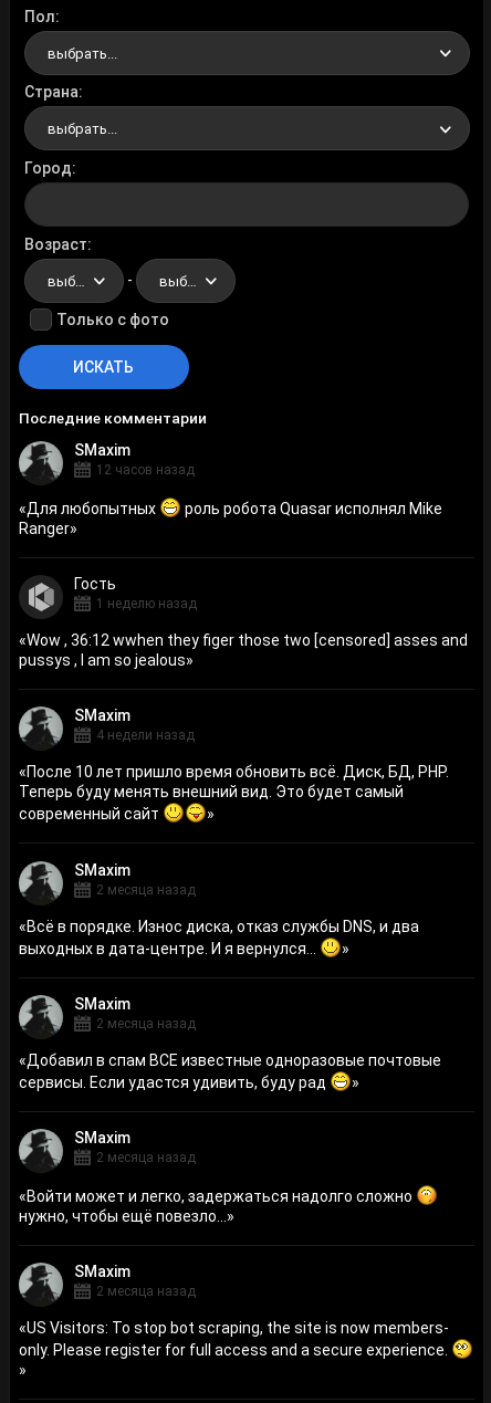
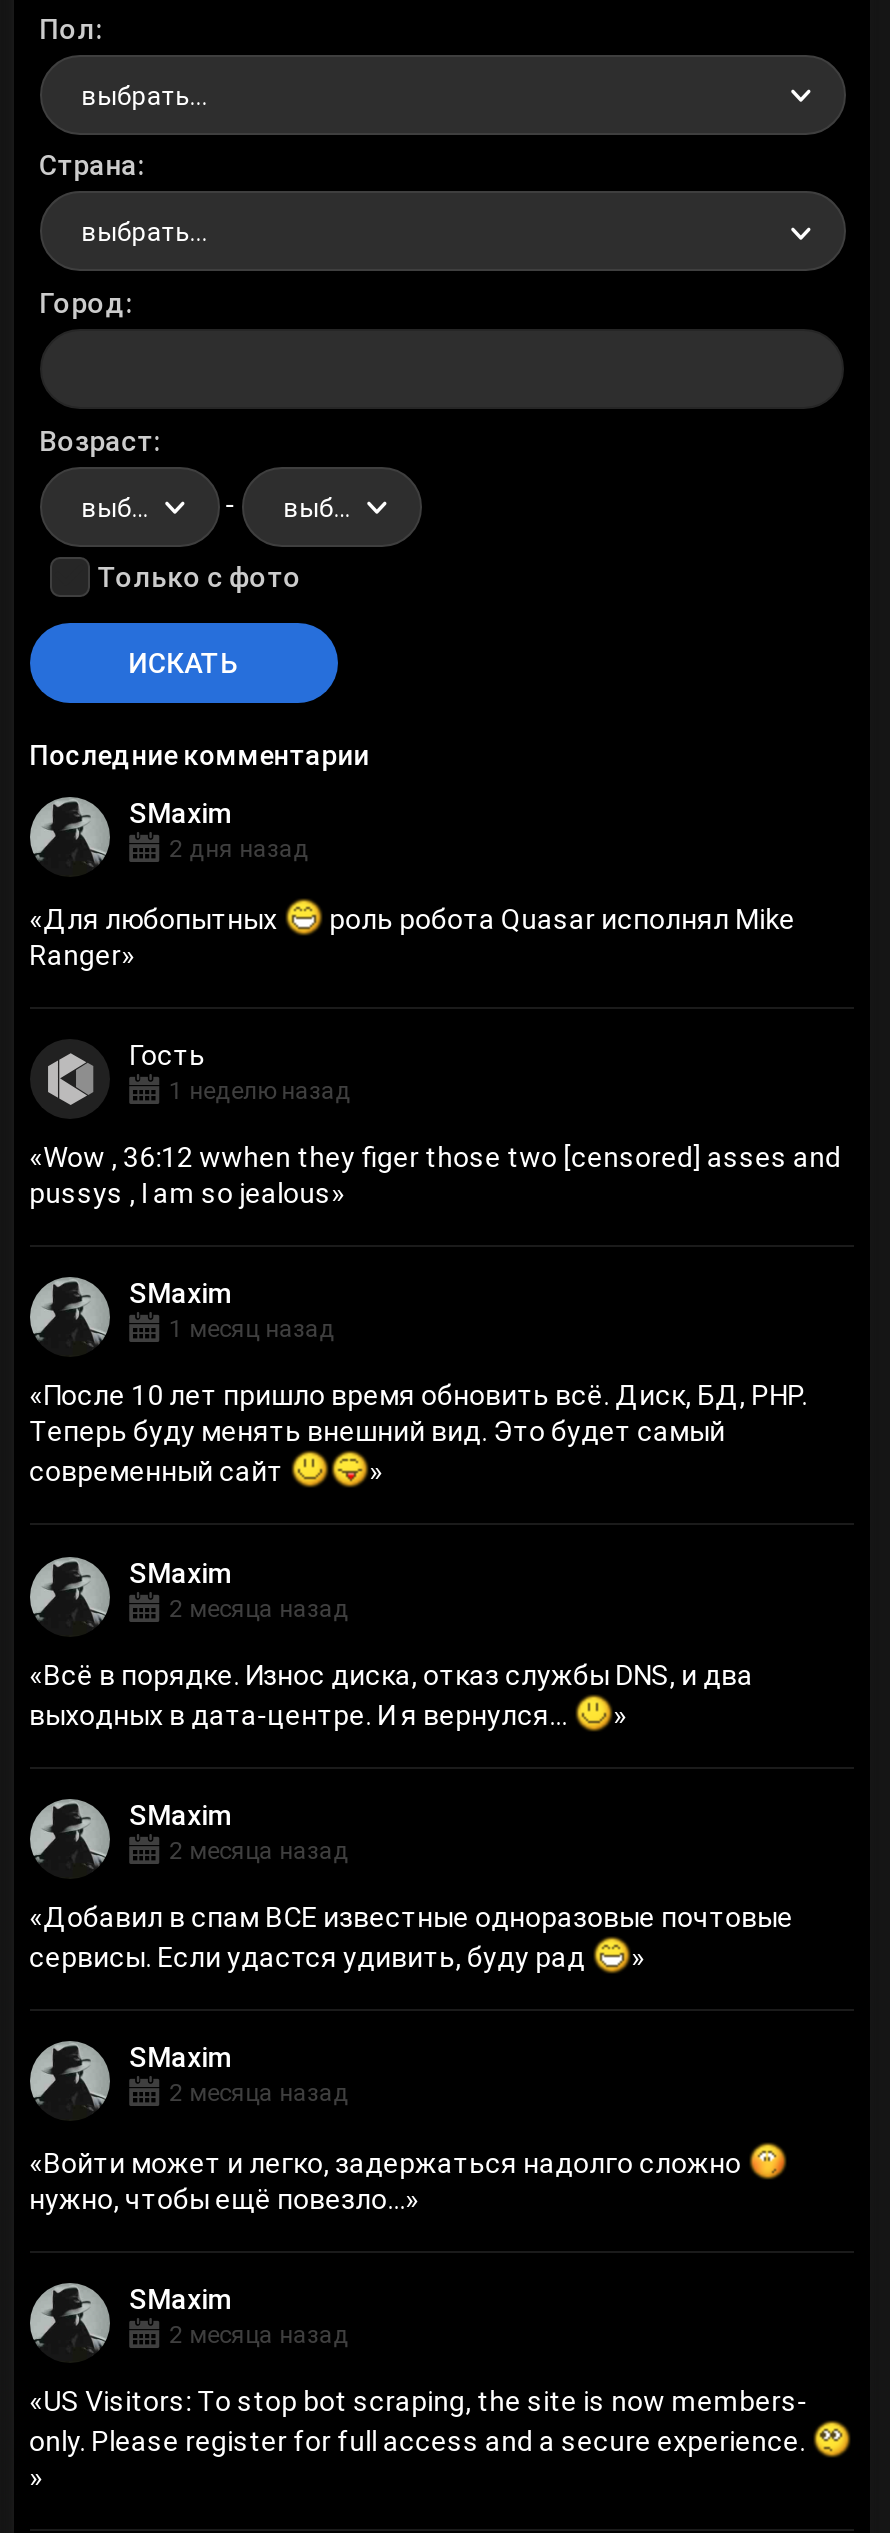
[96,462,194,478] 12 часов назад -> [169,835,309,863] 2 дня назад
[96,728,194,743] 4 недели назад -> [169,1316,335,1344] 1 месяц назад

